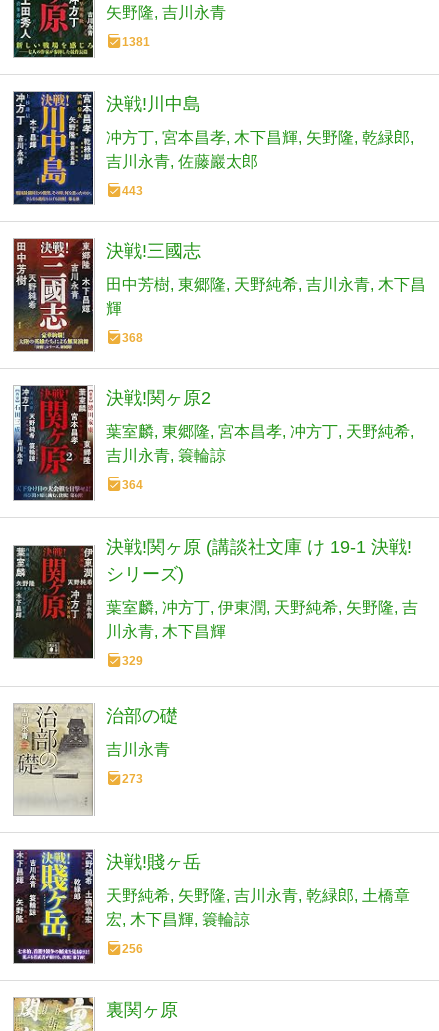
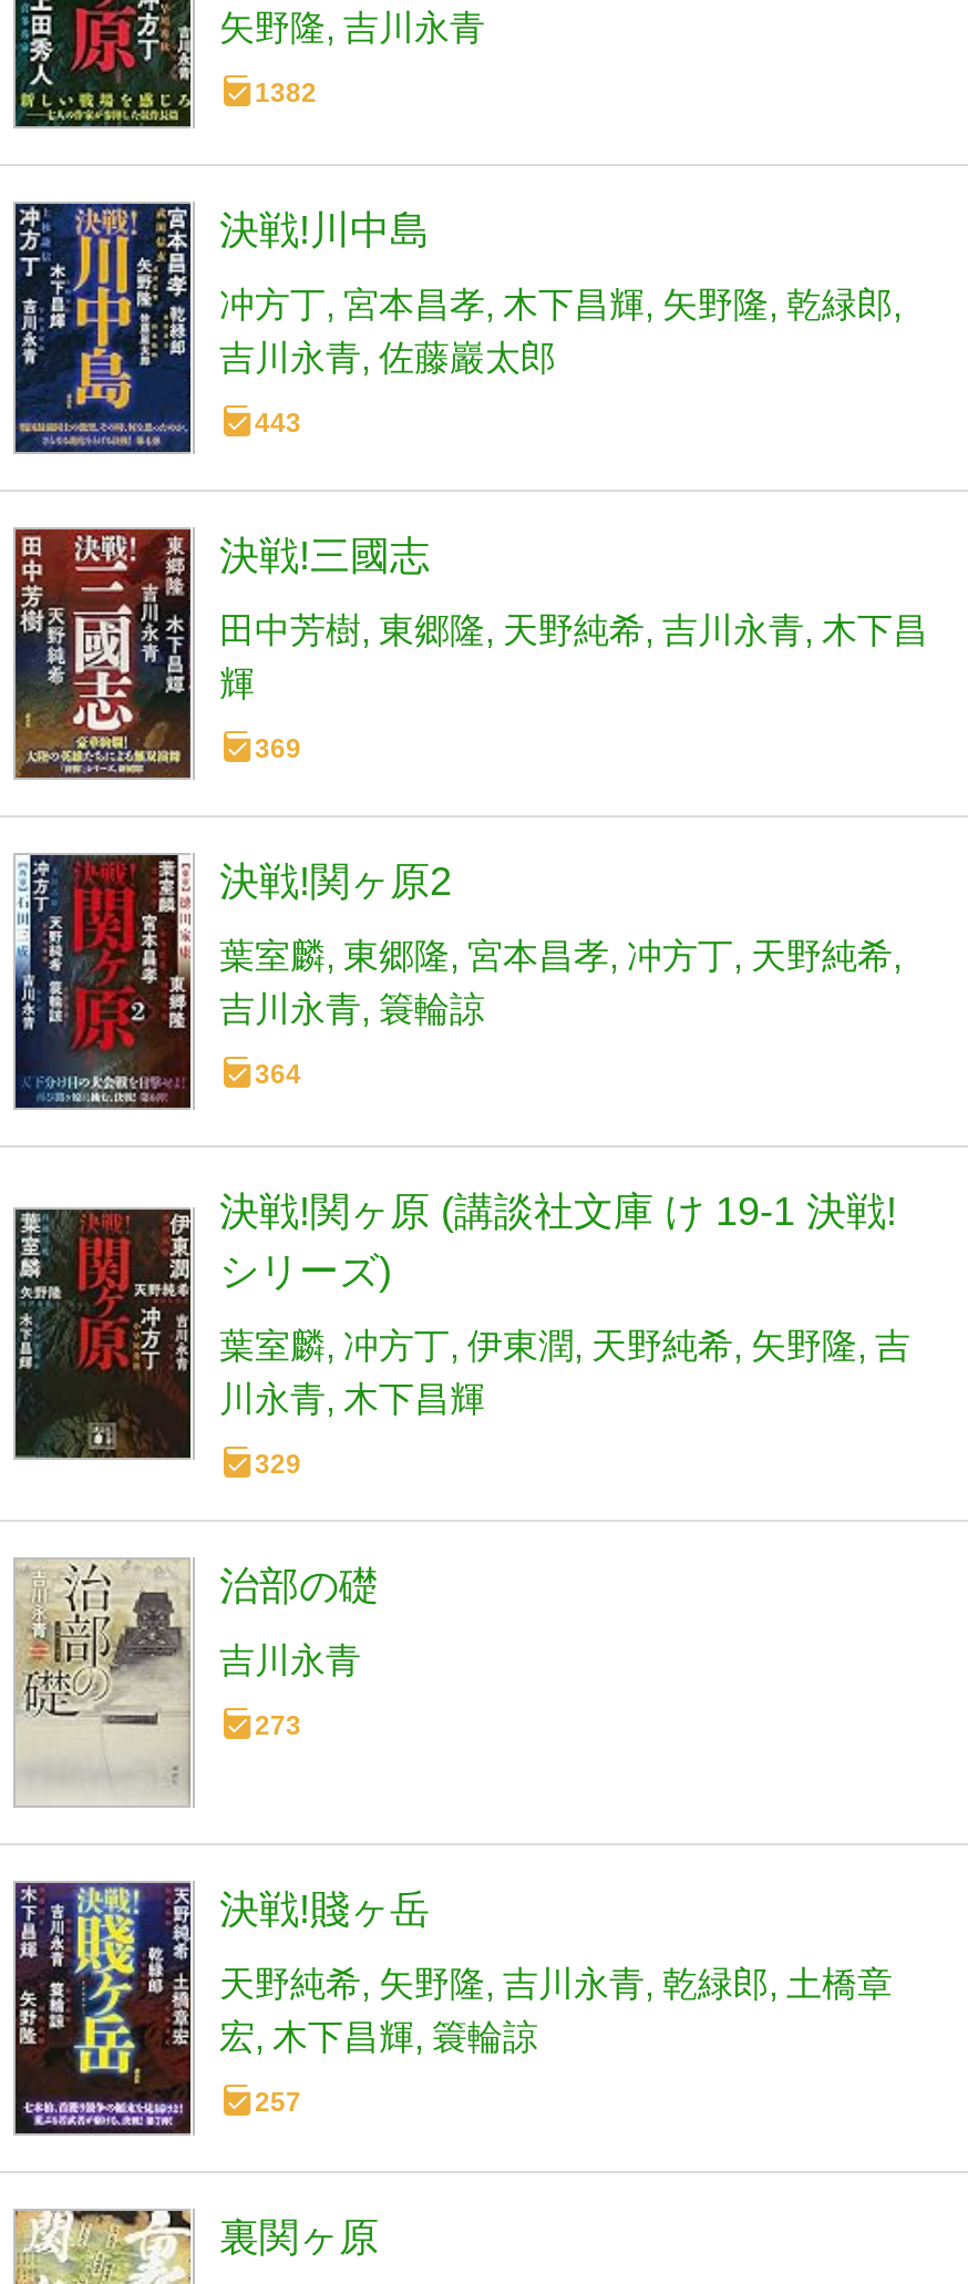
[122,35,150,49] 1381 -> [255,78,317,109] 1382
[122,331,143,345] 368 -> [255,733,301,764] 369
[122,942,143,956] 256 -> [255,2088,301,2119] 257

